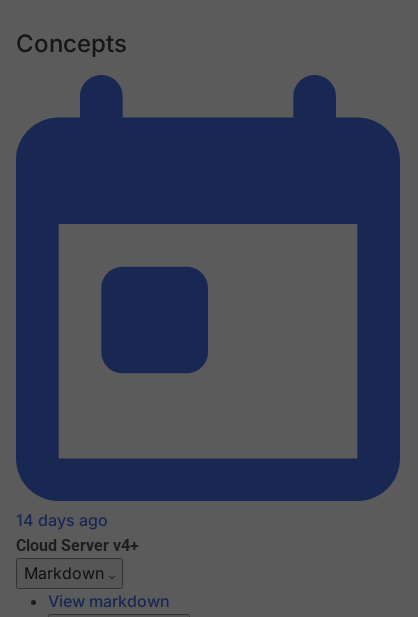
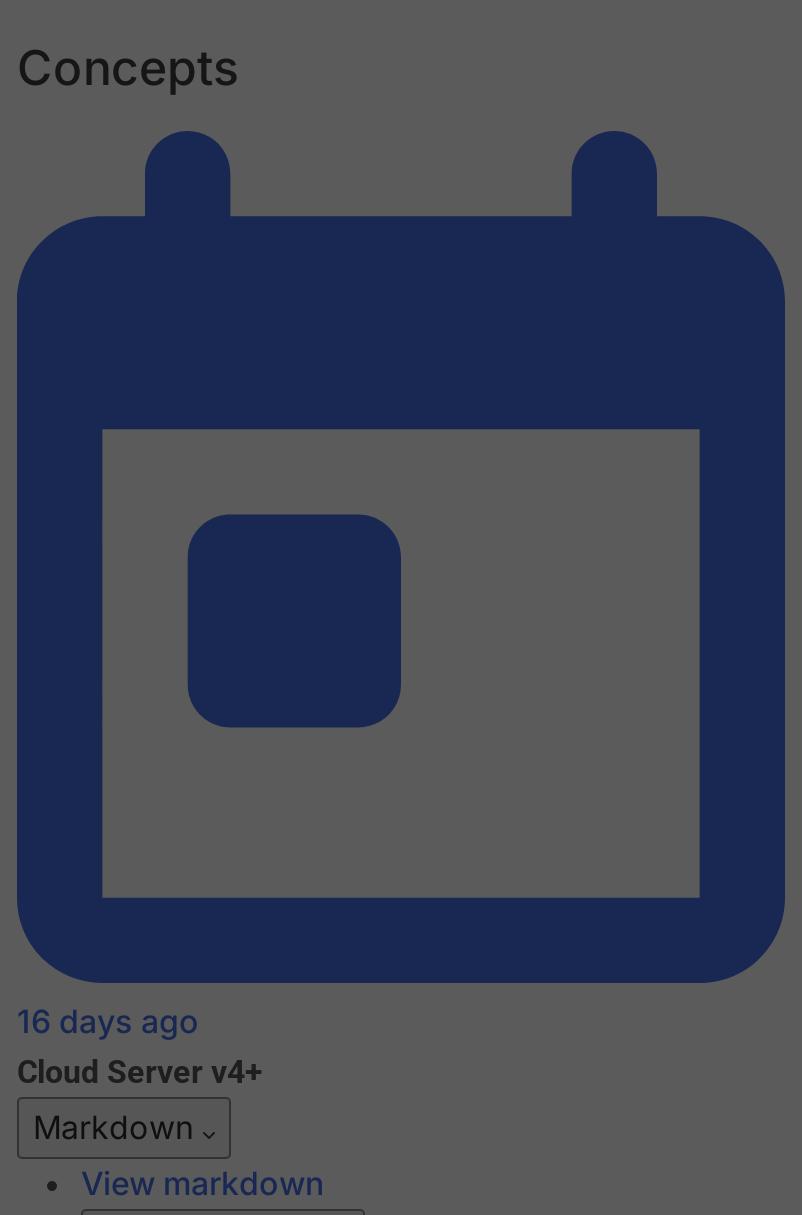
[16,510,108,530] 14 days ago -> [17,1002,199,1042] 16 days ago

